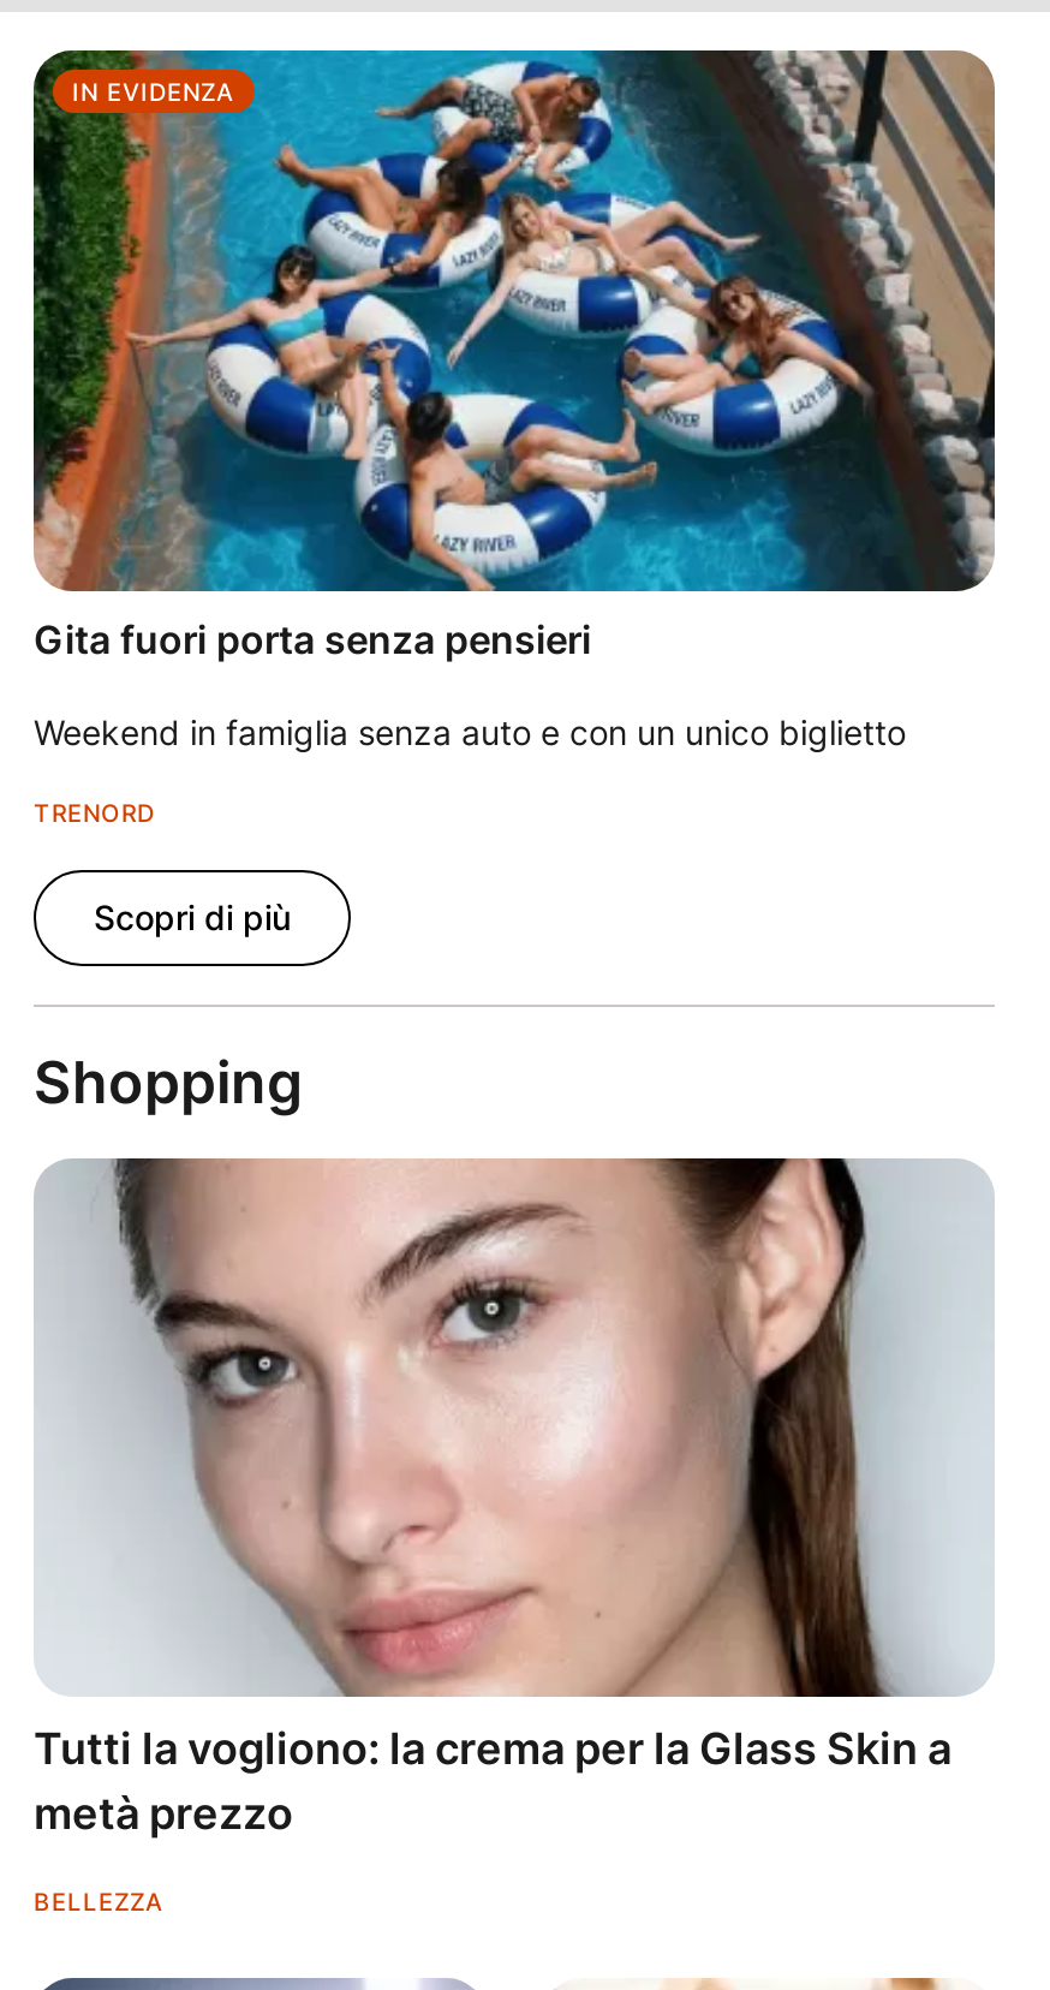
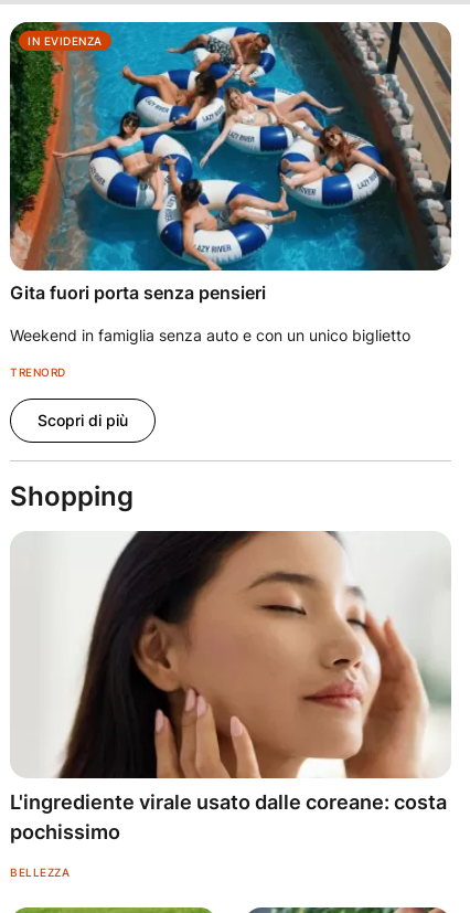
[34,1156,992,1839] [image] | Tutti la vogliono: la crema per la Glass Skin a | metà prezzo -> [10,530,451,844] [image] | L'ingrediente virale usato dalle coreane: costa | pochissimo

